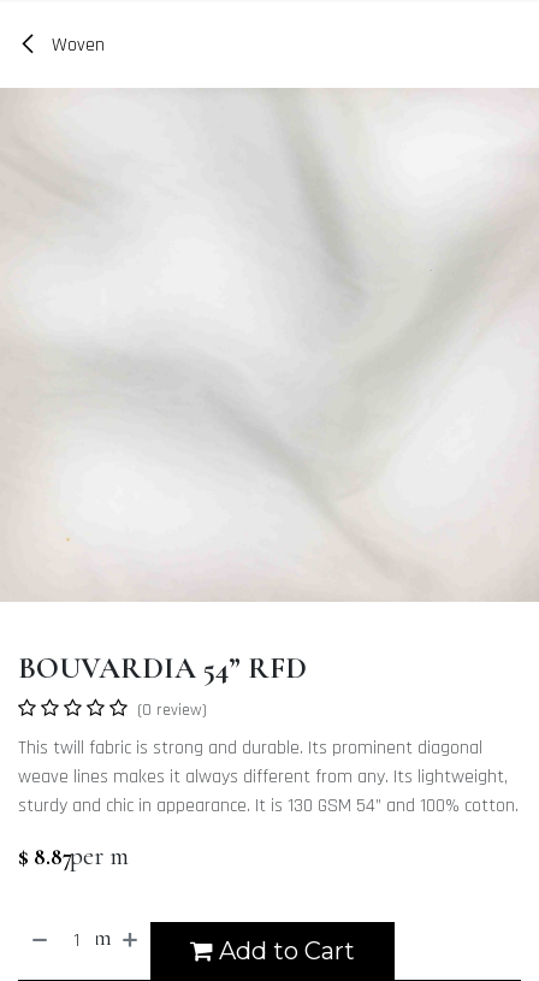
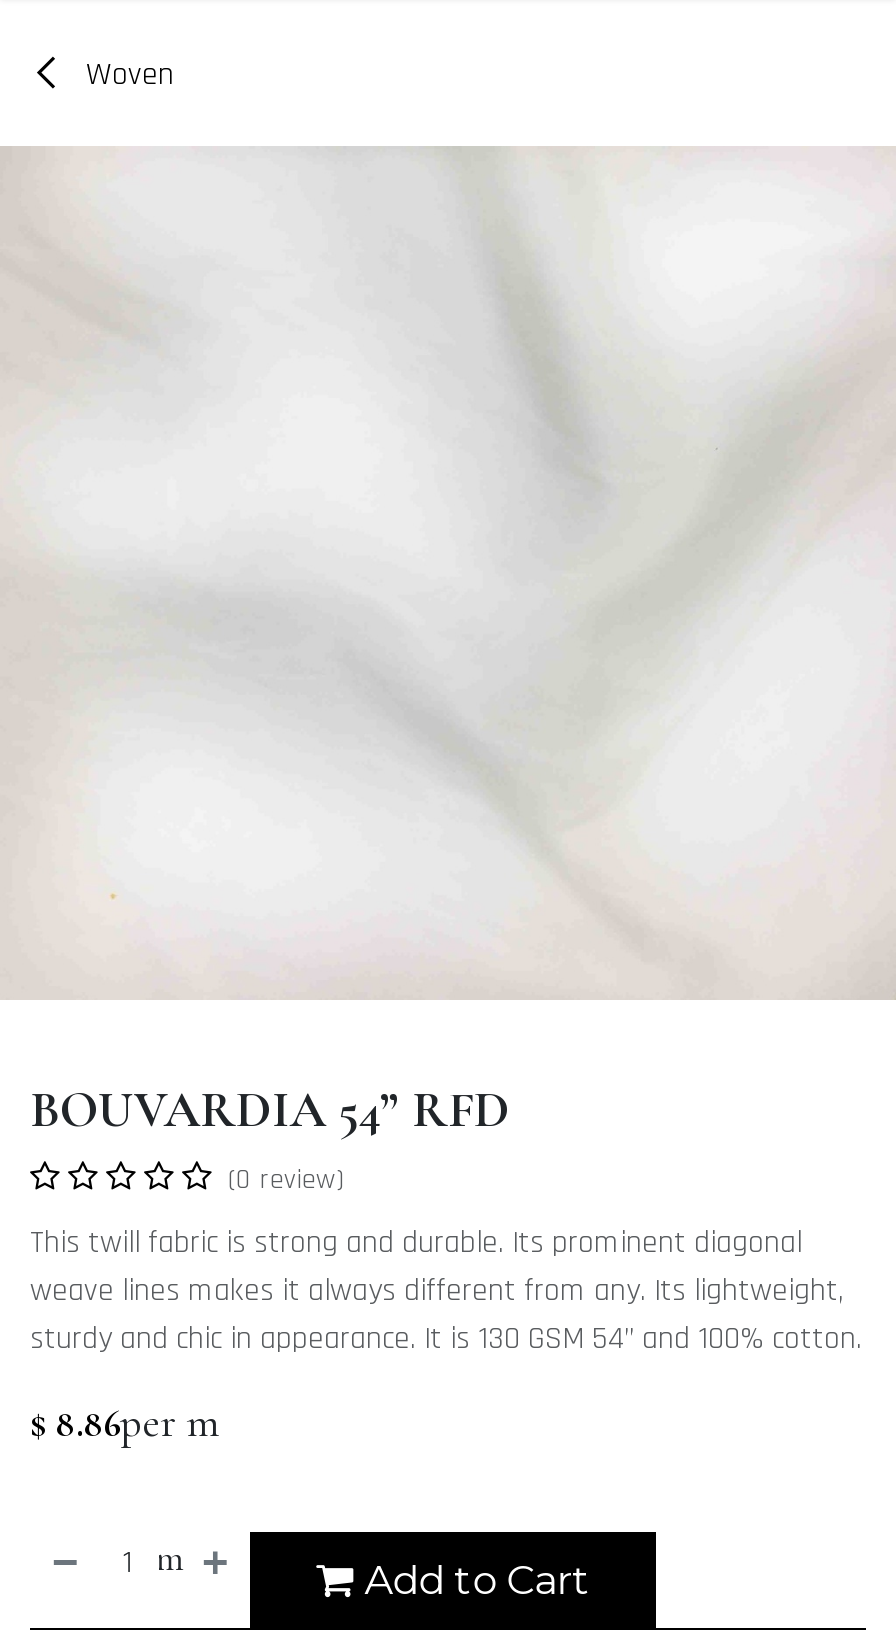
[18,841,129,872] $8.87per m -> [30,1397,218,1449] $8.86per m

